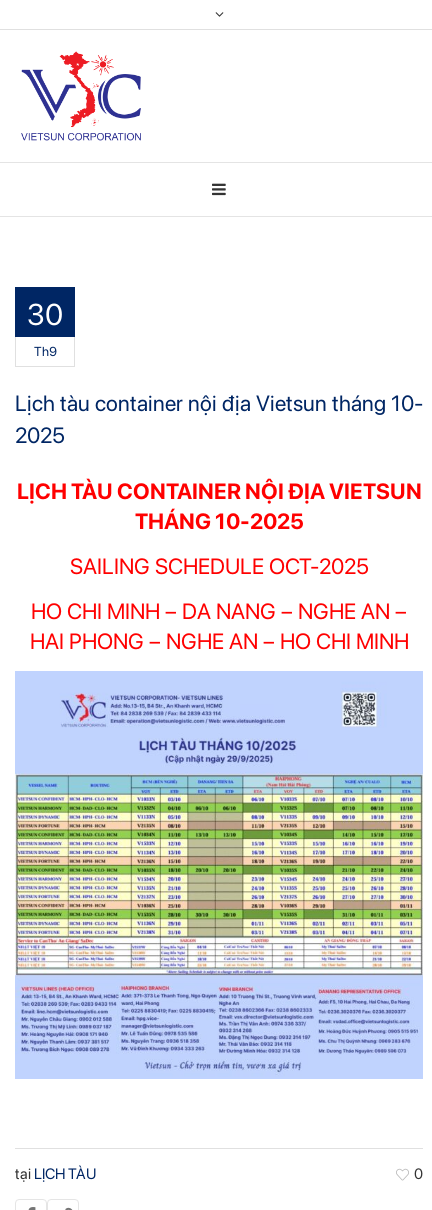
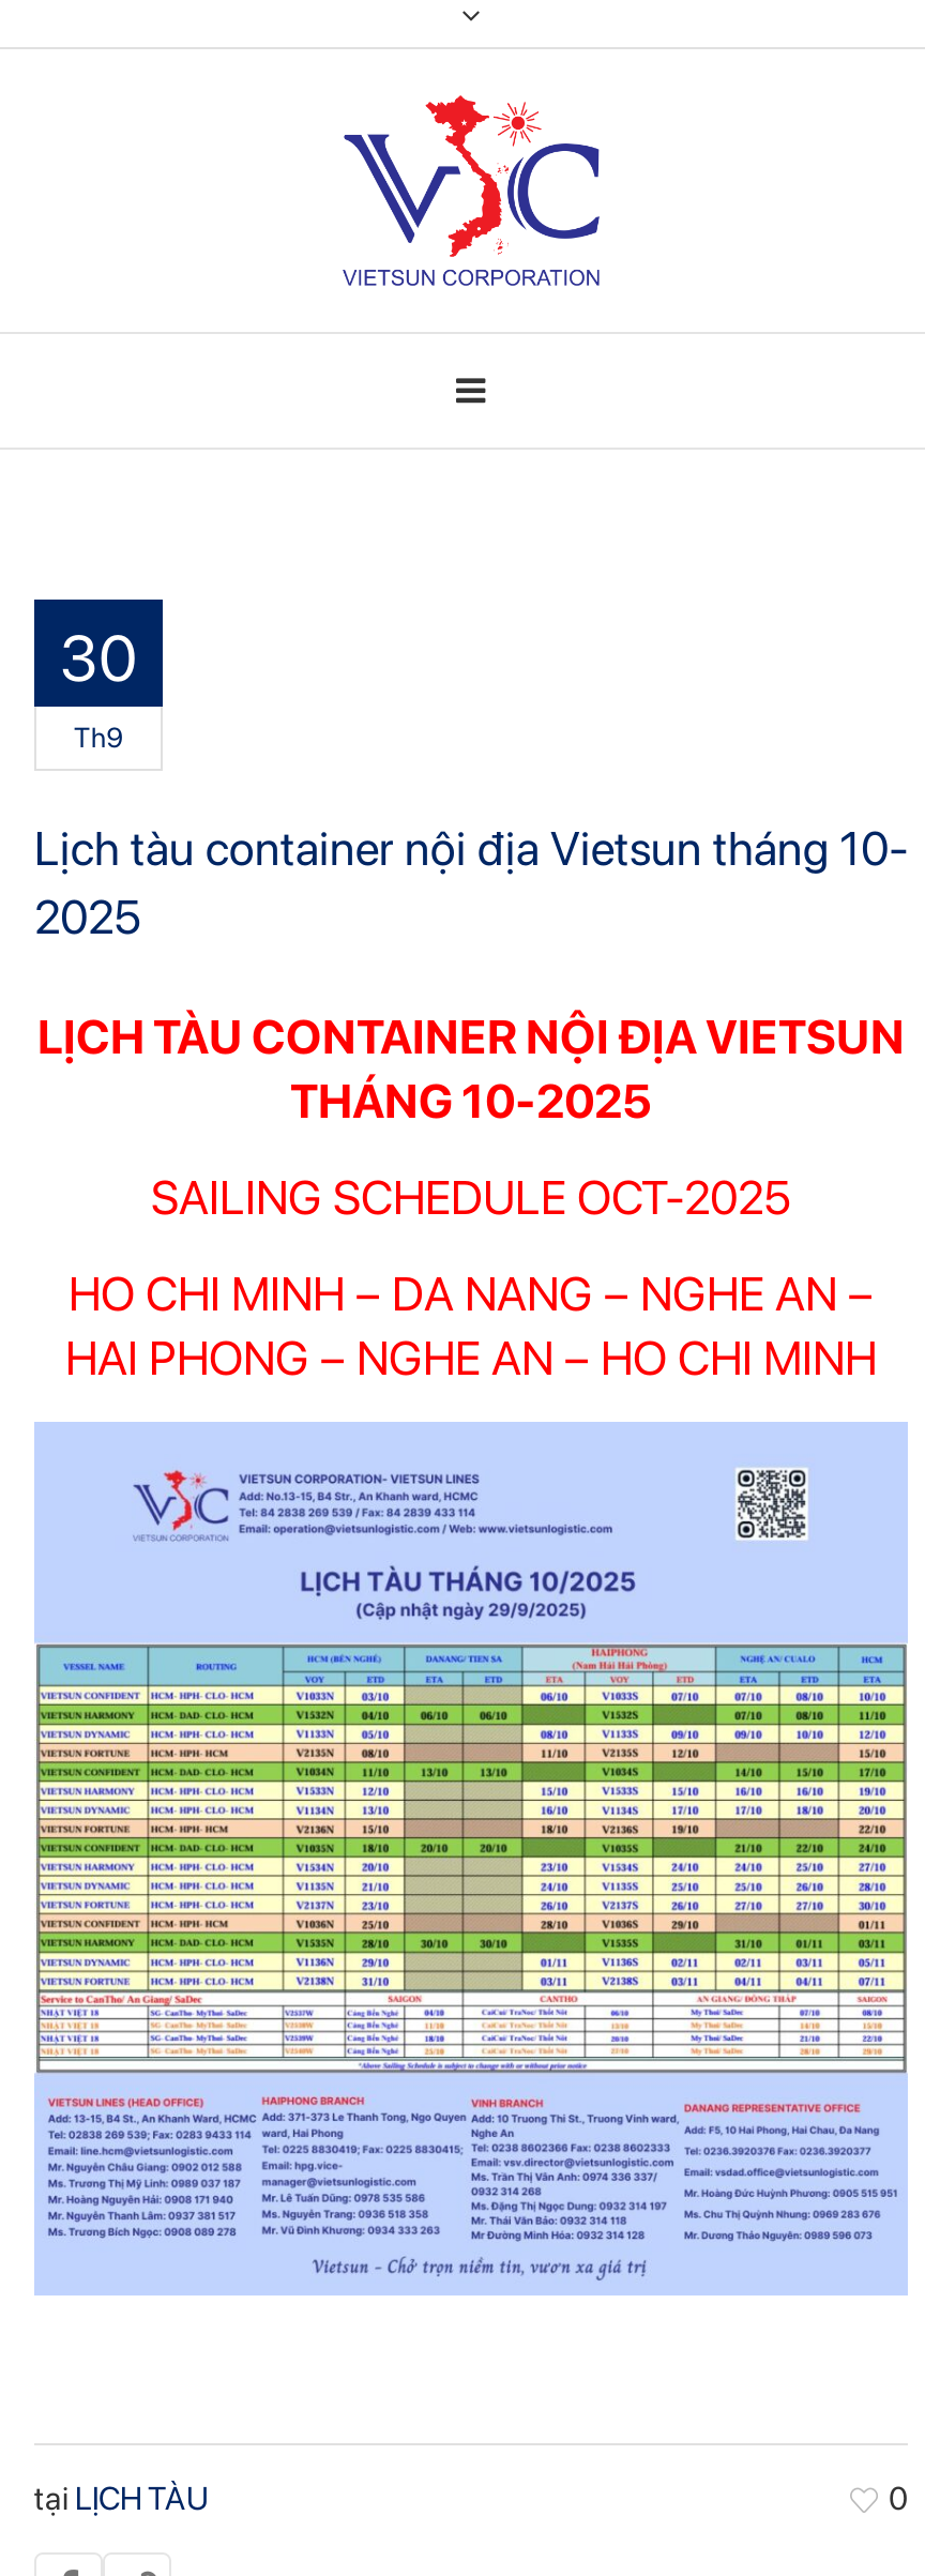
none -> [343,94,602,287] [image]
[21,51,142,141] [image] -> none

